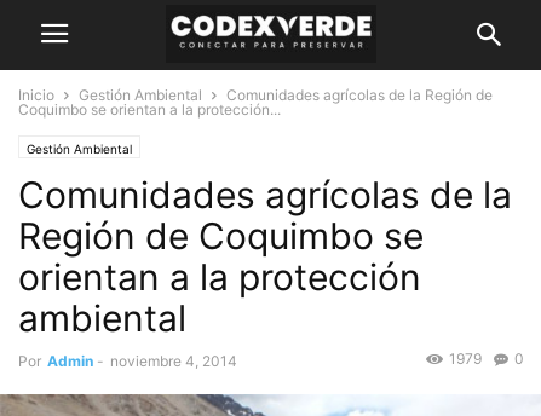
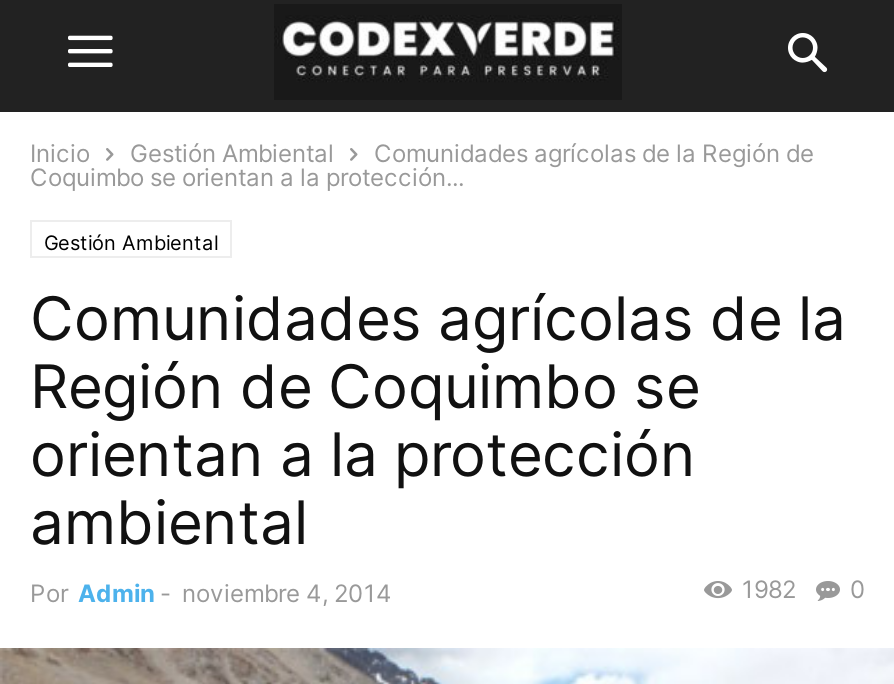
[449,349,524,368] 1979 0 -> [742,574,866,604] 1982 0

